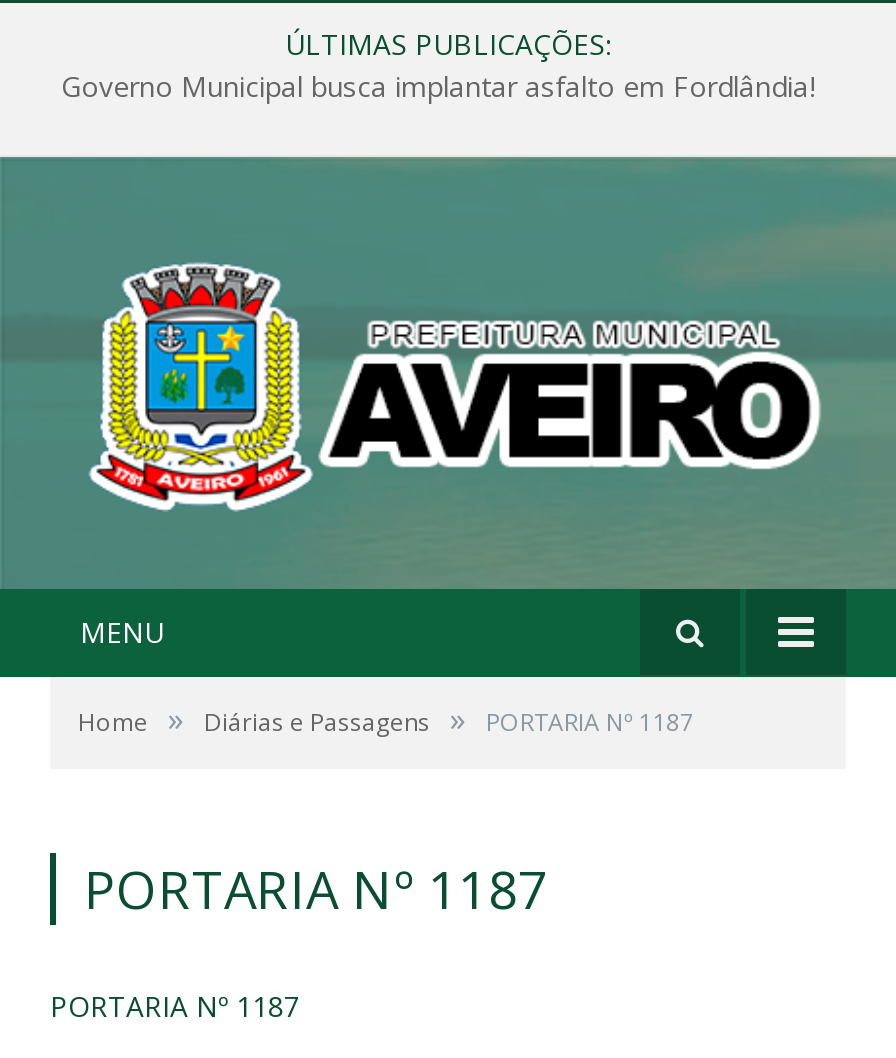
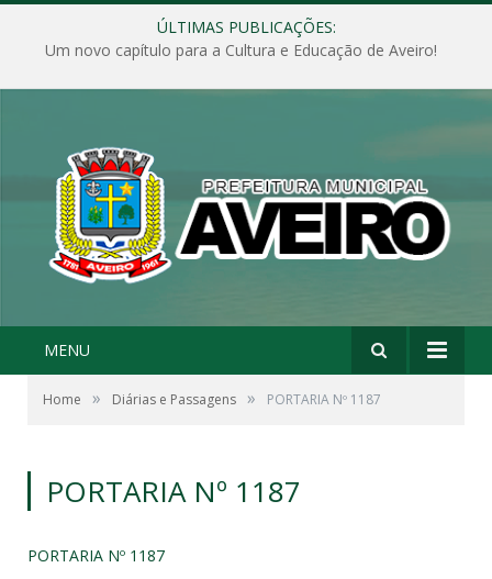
[61,67,815,105] Governo Municipal busca implantar asfalto em Fordlândia! -> [44,40,437,61] Um novo capítulo para a Cultura e Educação de Aveiro!

